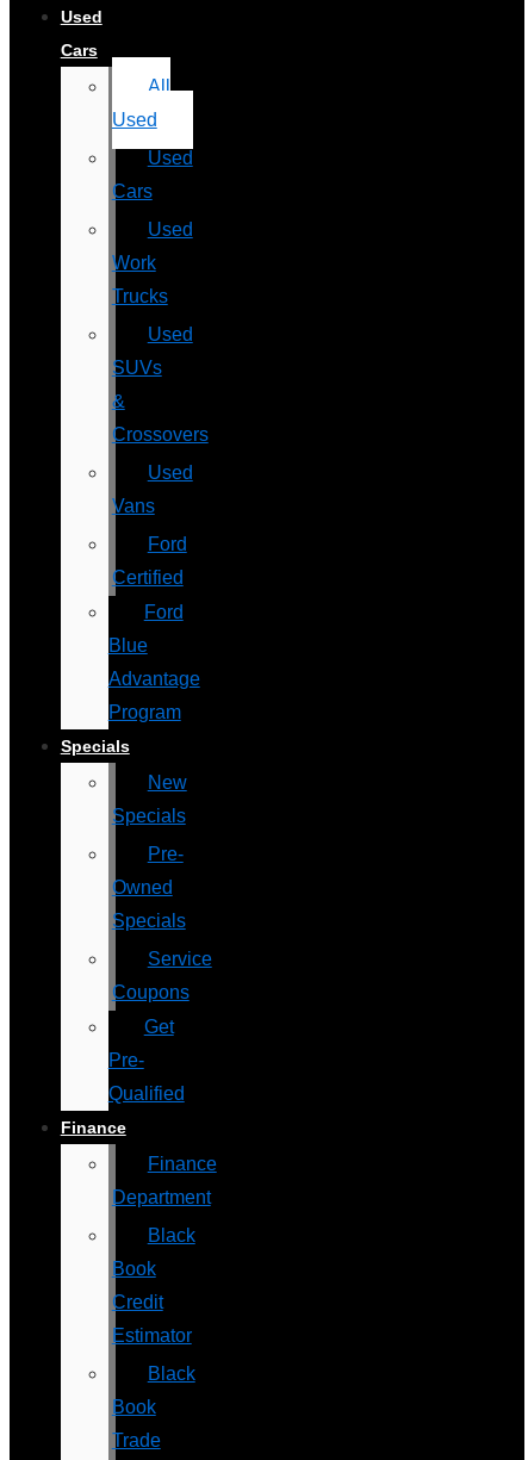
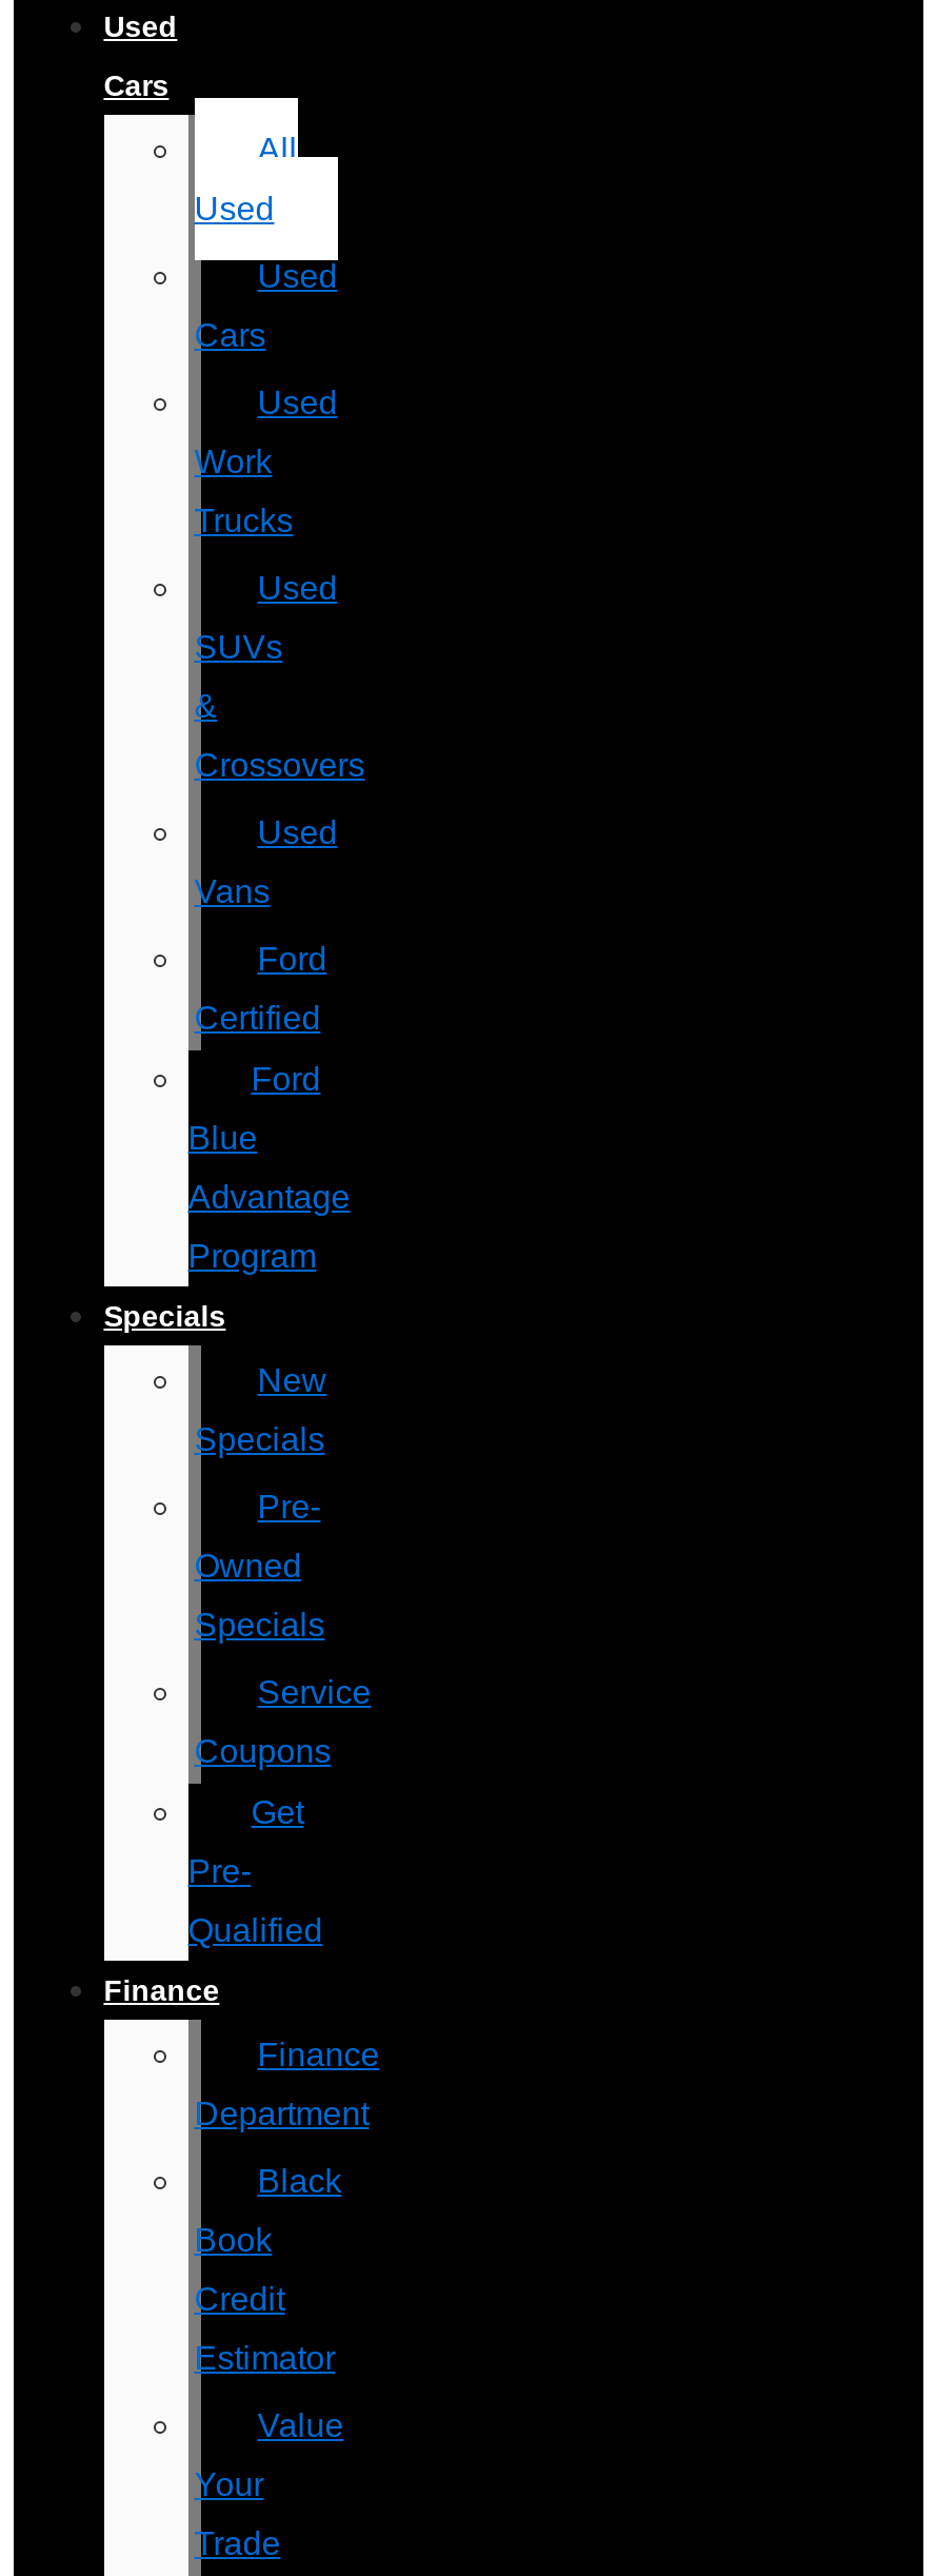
[147,1363,195,1384] Black -> [257,2407,344,2443] Value
[112,1397,156,1417] Book -> [194,2466,264,2502] Your

